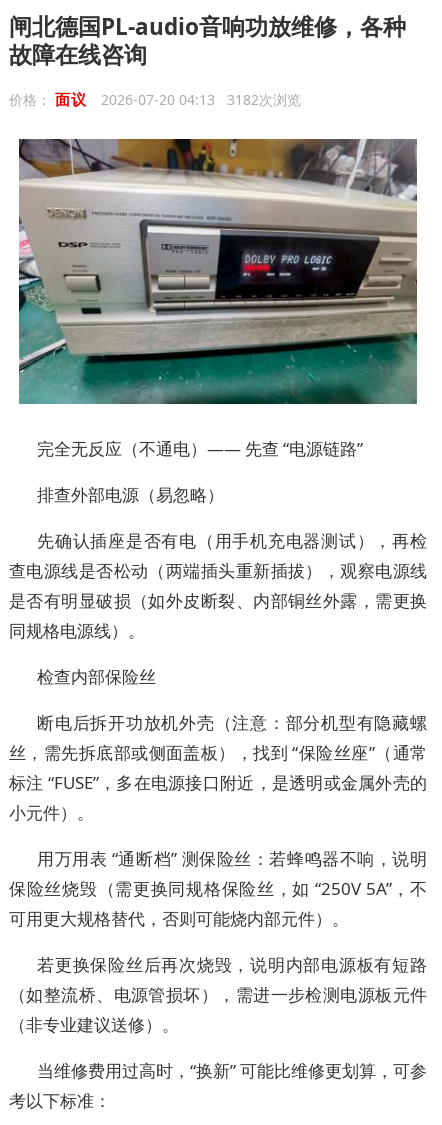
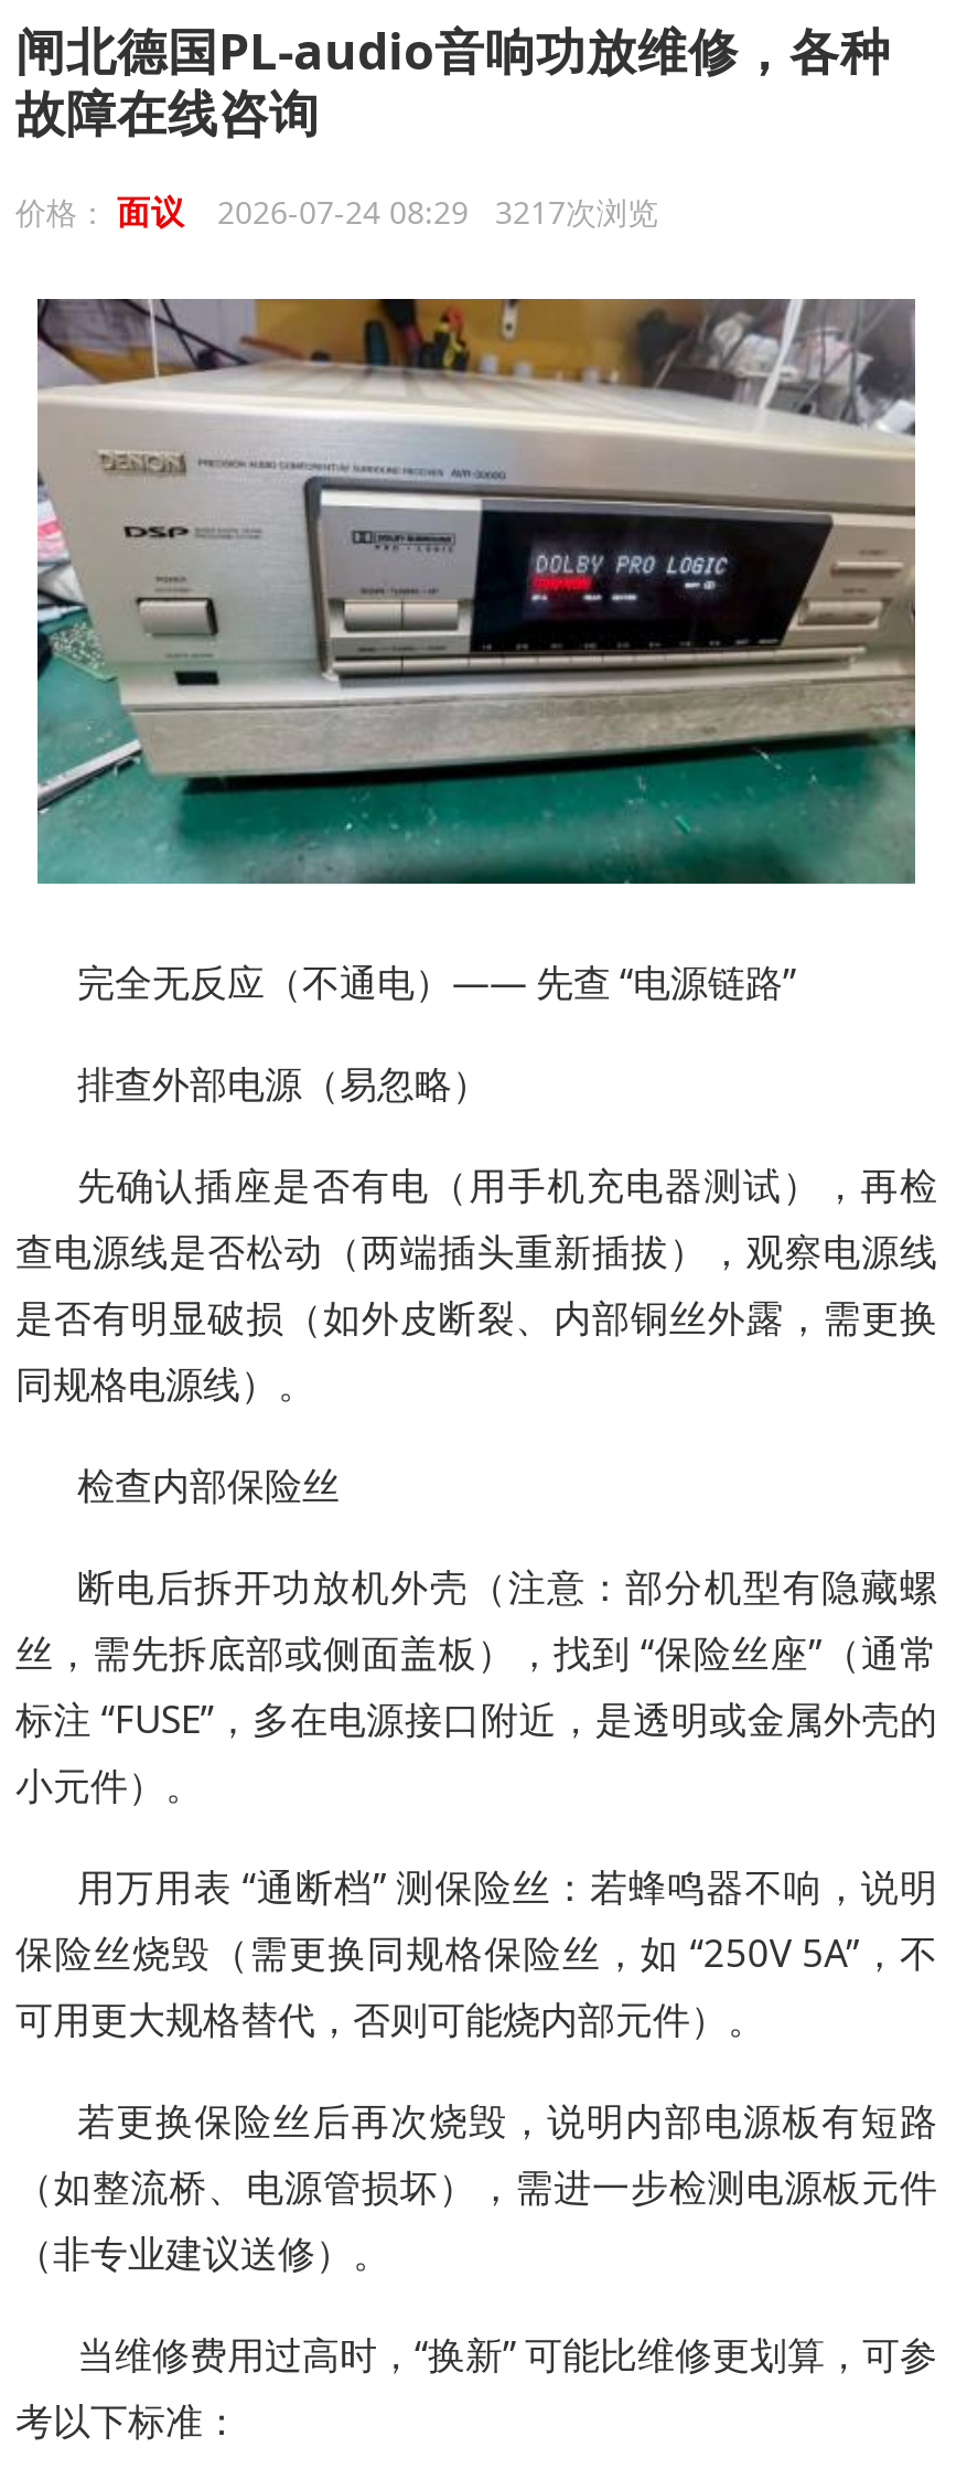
[9,89,300,109] 价格：面议 2026-07-20 04:13 3182次浏览 -> [15,189,658,233] 价格：面议 2026-07-24 08:29 3217次浏览

